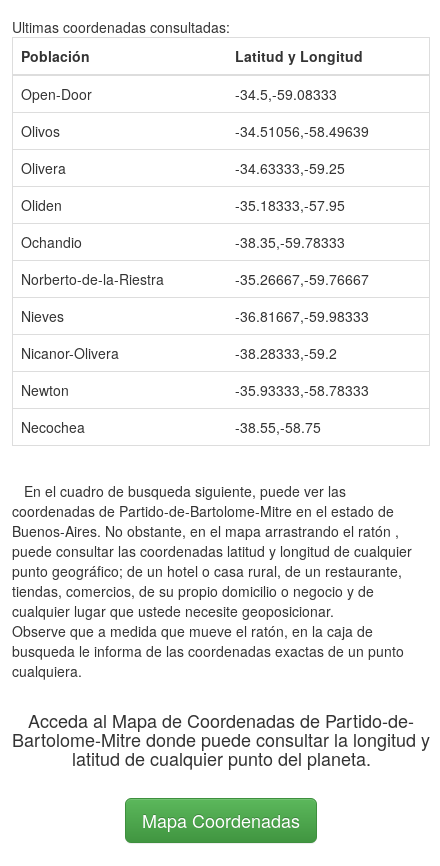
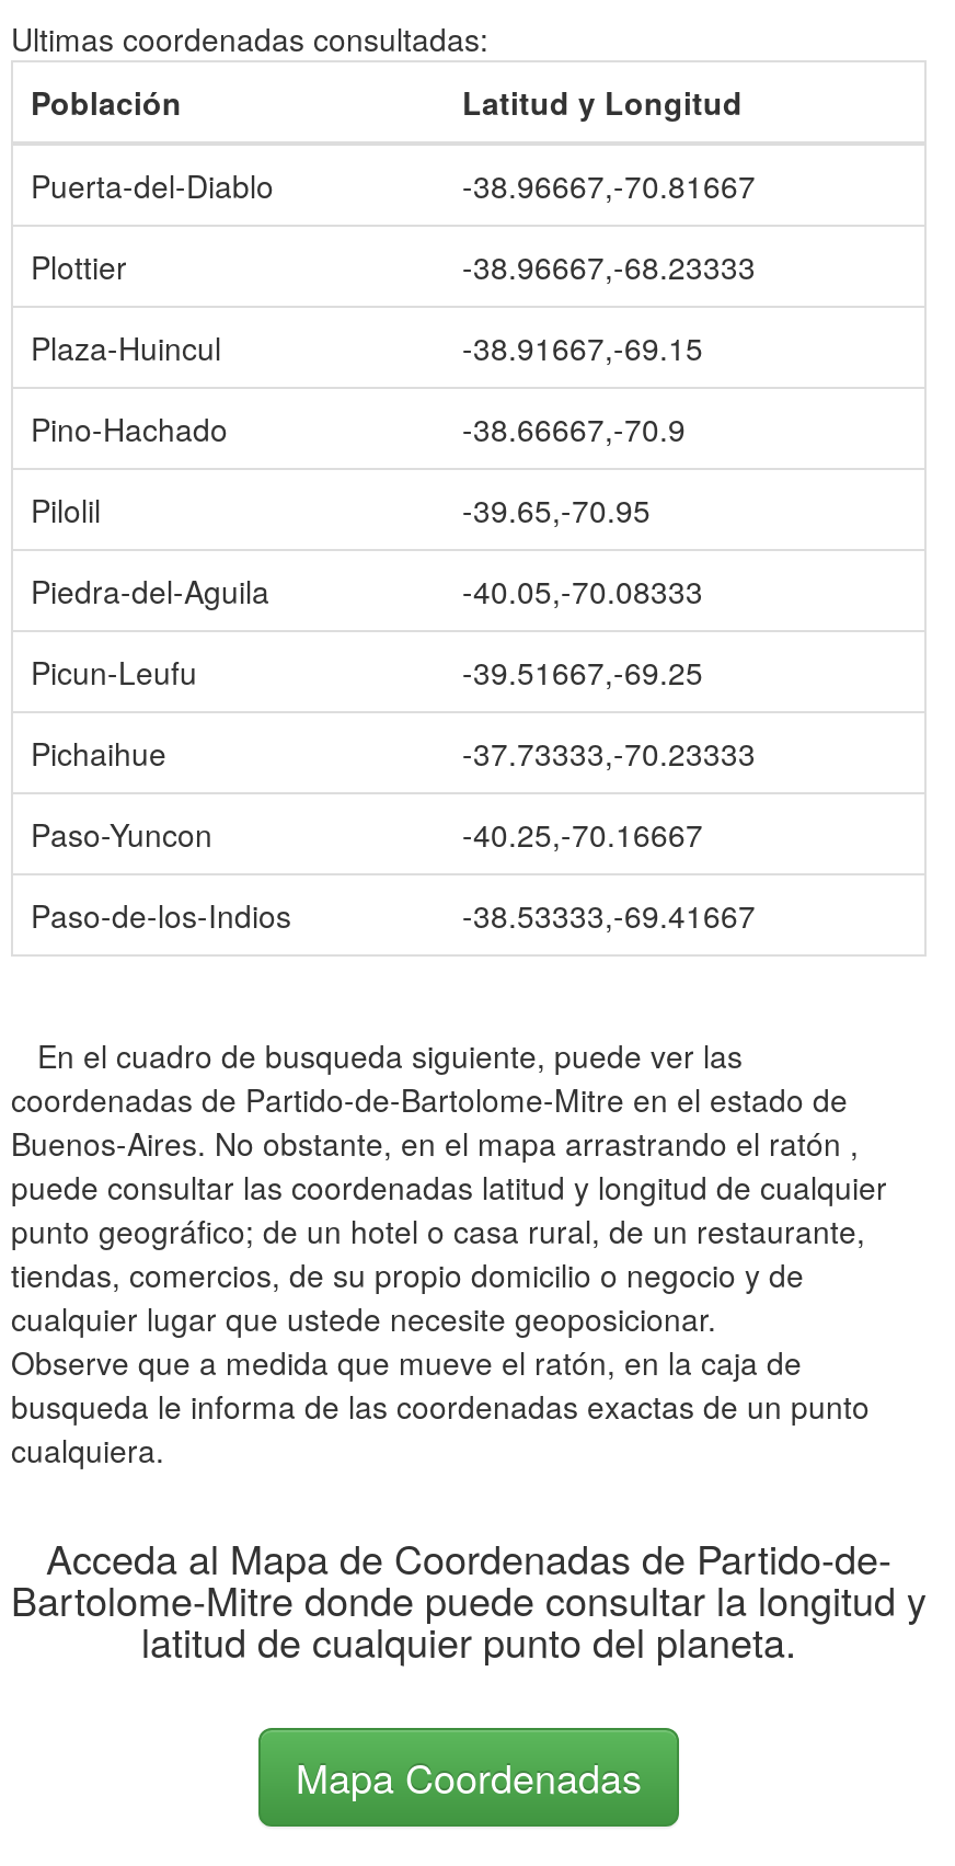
[21,84,337,104] Open-Door | -34.5,-59.08333 -> [31,163,756,207] Puerta-del-Diablo | -38.96667,-70.81667
[21,121,369,141] Olivos | -34.51056,-58.49639 -> [31,244,756,288] Plottier | -38.96667,-68.23333
[21,158,345,178] Olivera | -34.63333,-59.25 -> [31,325,703,369] Plaza-Huincul | -38.91667,-69.15
[21,195,345,215] Oliden | -35.18333,-57.95 -> [31,407,686,450] Pino-Hachado | -38.66667,-70.9
[21,232,345,252] Ochandio | -38.35,-59.78333 -> [31,488,651,531] Pilolil | -39.65,-70.95
[21,269,369,289] Norberto-de-la-Riestra | -35.26667,-59.76667 -> [31,569,703,613] Piedra-del-Aguila | -40.05,-70.08333
[21,306,369,326] Nieves | -36.81667,-59.98333 -> [31,650,703,694] Picun-Leufu | -39.51667,-69.25
[21,343,337,363] Nicanor-Olivera | -38.28333,-59.2 -> [31,731,756,775] Pichaihue | -37.73333,-70.23333
[21,380,369,400] Newton | -35.93333,-58.78333 -> [31,812,703,856] Paso-Yuncon | -40.25,-70.16667
[21,417,321,437] Necochea | -38.55,-58.75 -> [31,893,756,937] Paso-de-los-Indios | -38.53333,-69.41667

